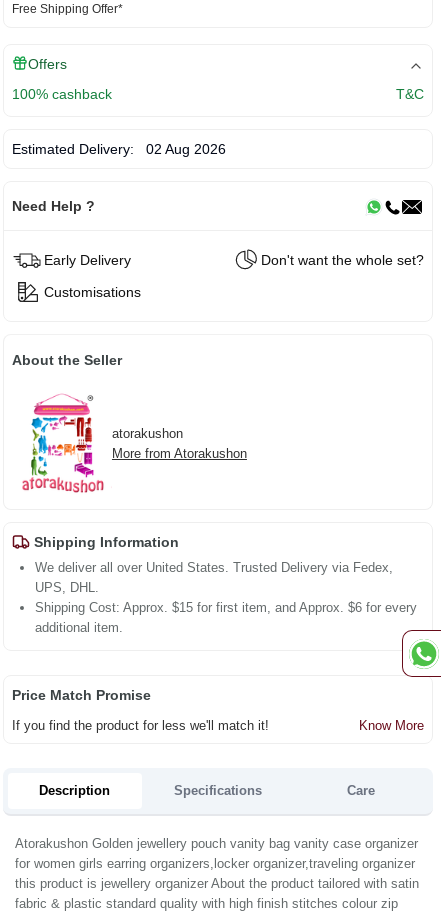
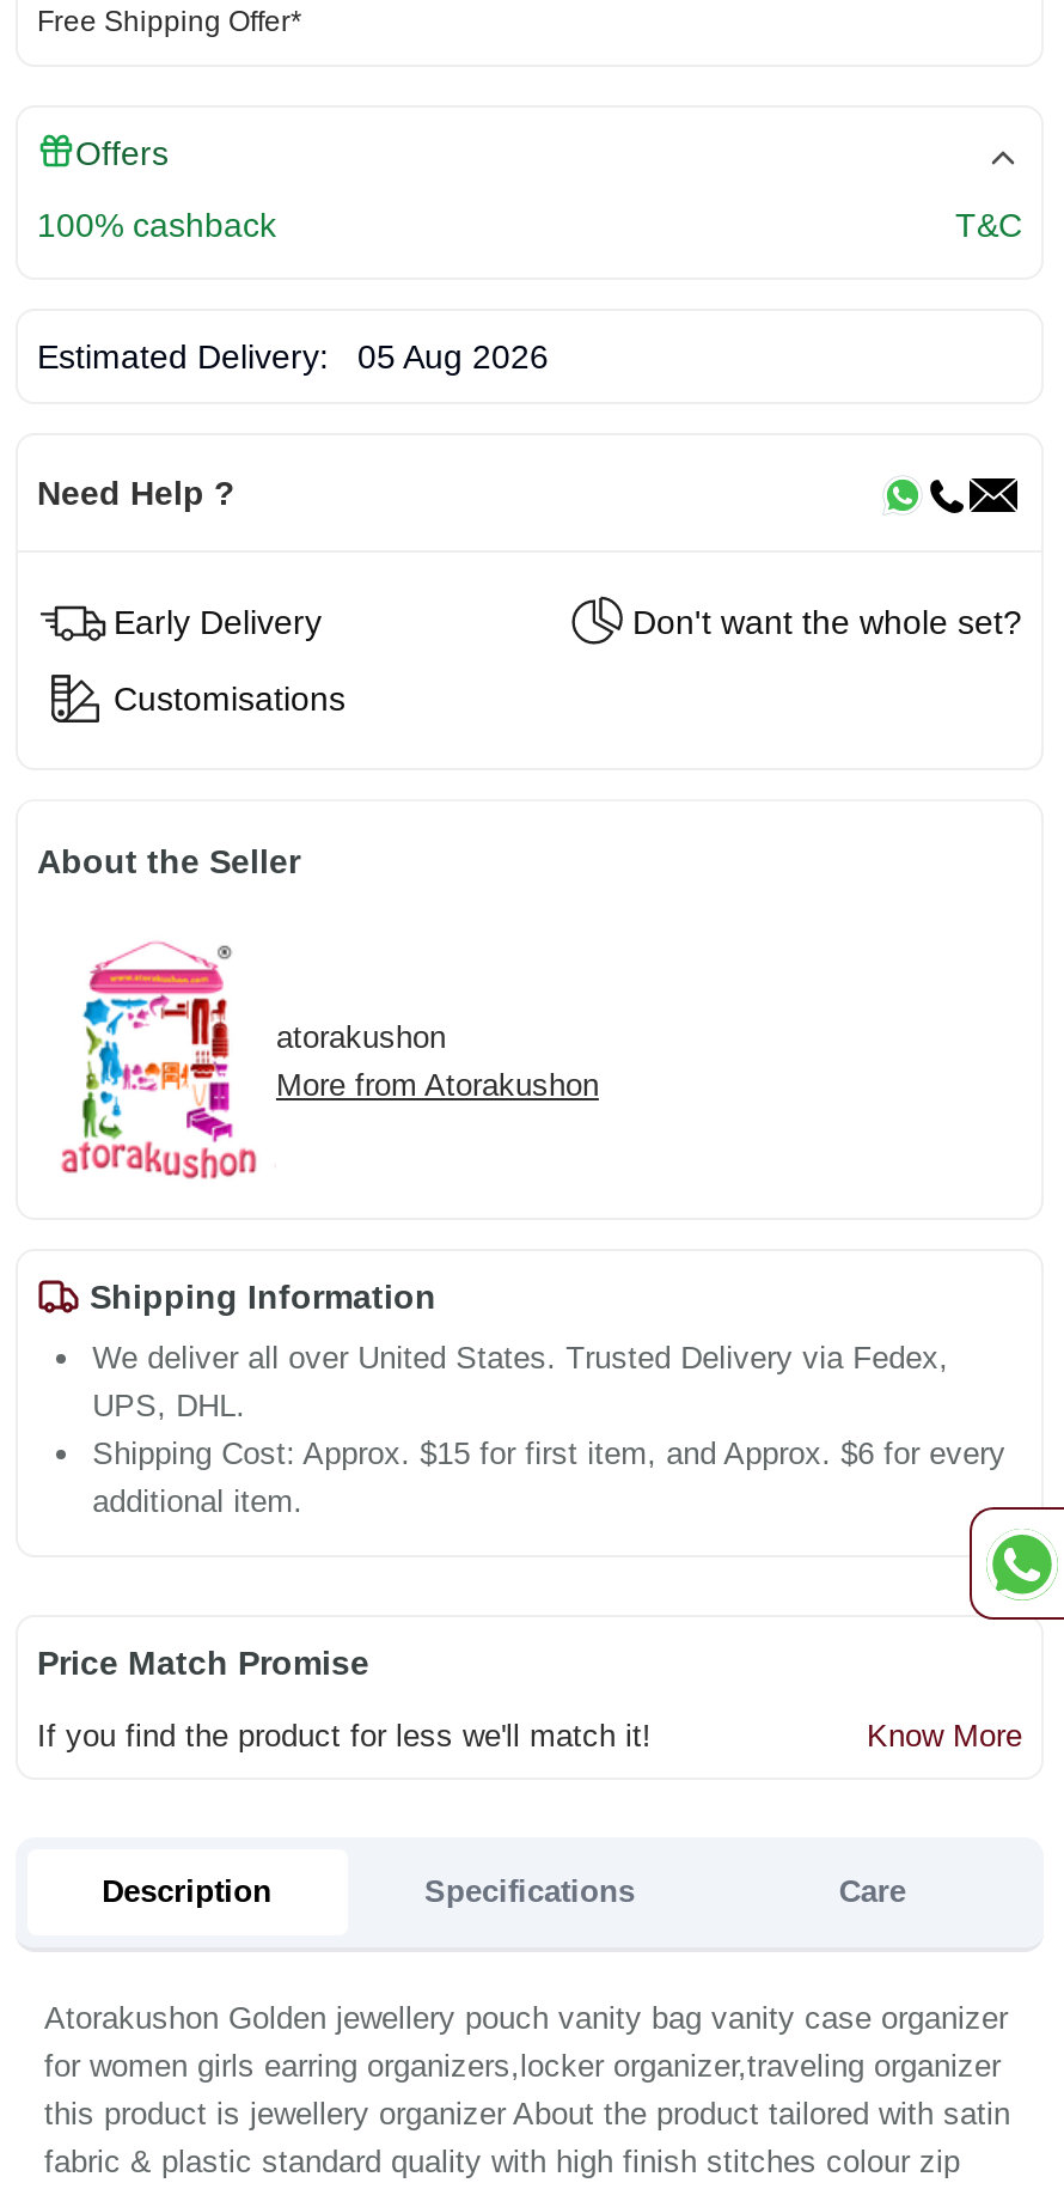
[12,141,226,157] Estimated Delivery: 02 Aug 2026 -> [37,338,549,377] Estimated Delivery: 05 Aug 2026

